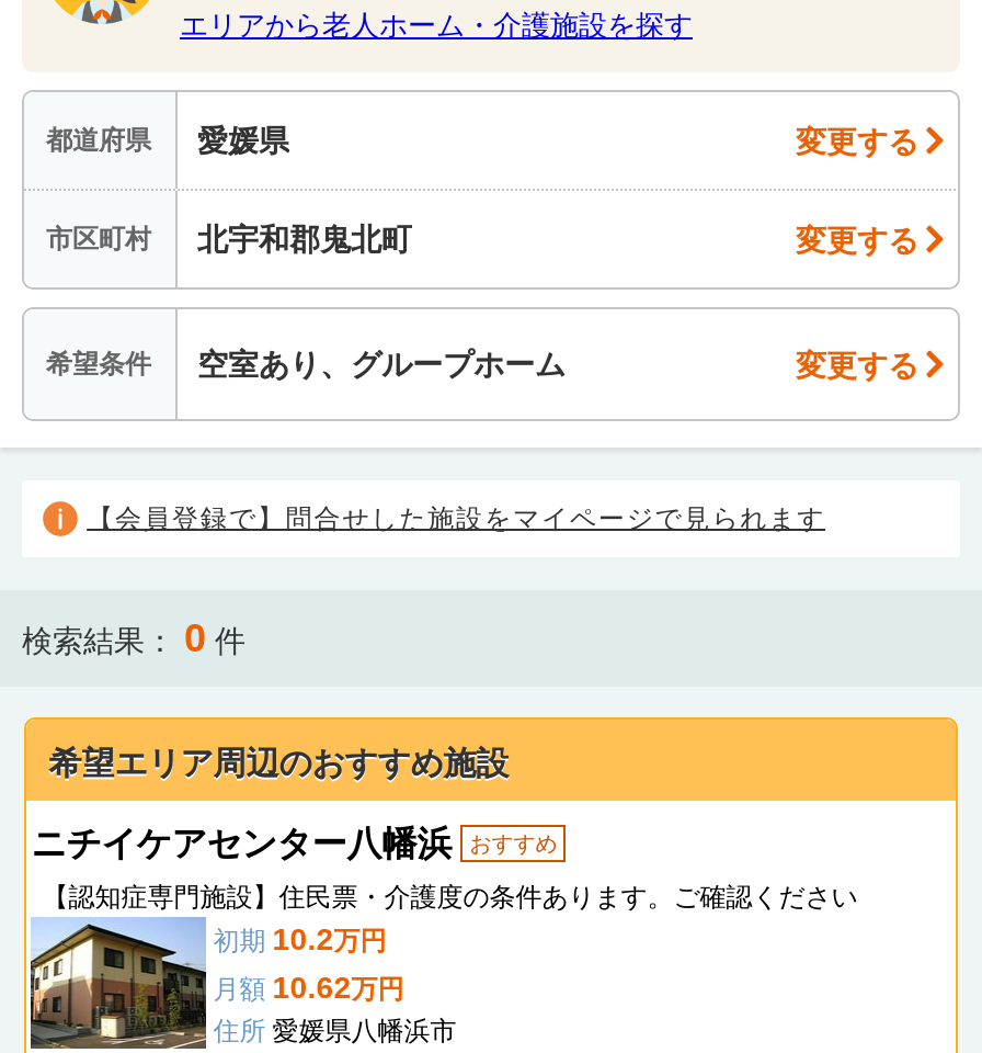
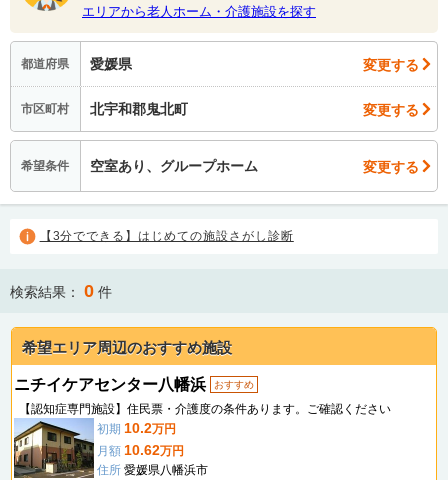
[87,503,825,534] 【会員登録で】問合せした施設をマイページで見られます -> [40,229,294,243] 【3分でできる】はじめての施設さがし診断

